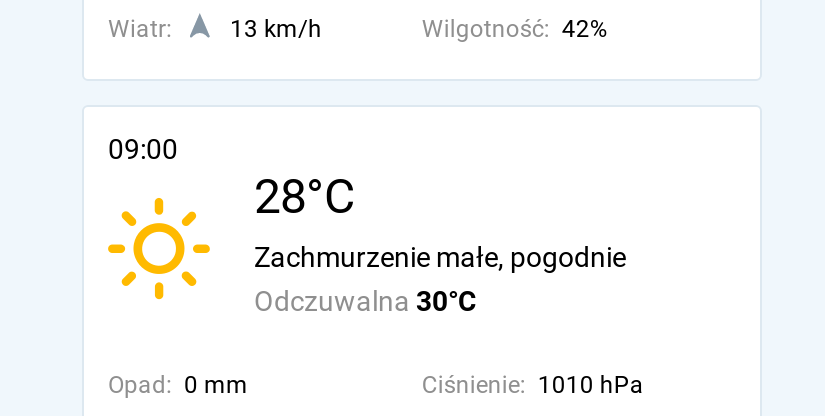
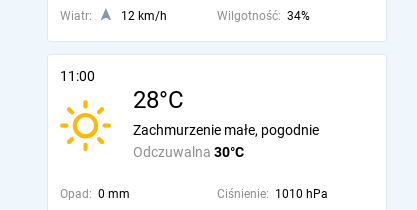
[230,15,322,43] 13 km/h -> [121,9,167,23] 12 km/h
[422,15,608,43] Wilgotność: 42% -> [217,9,310,23] Wilgotność: 34%
[108,133,178,165] 09:00 -> [60,68,95,84] 11:00

